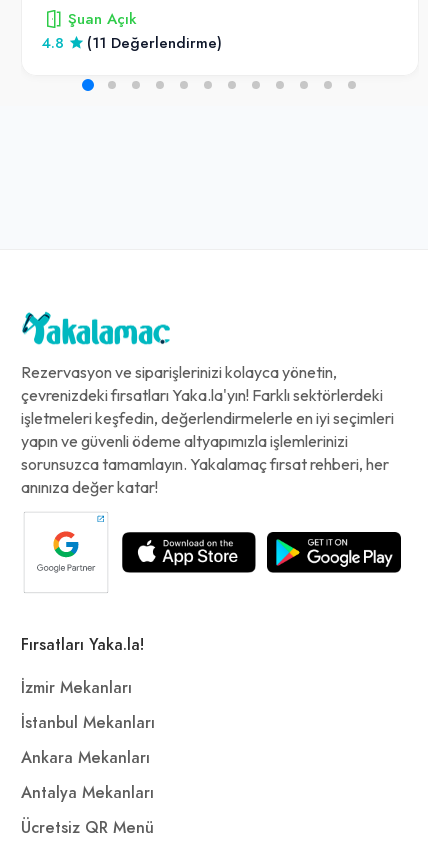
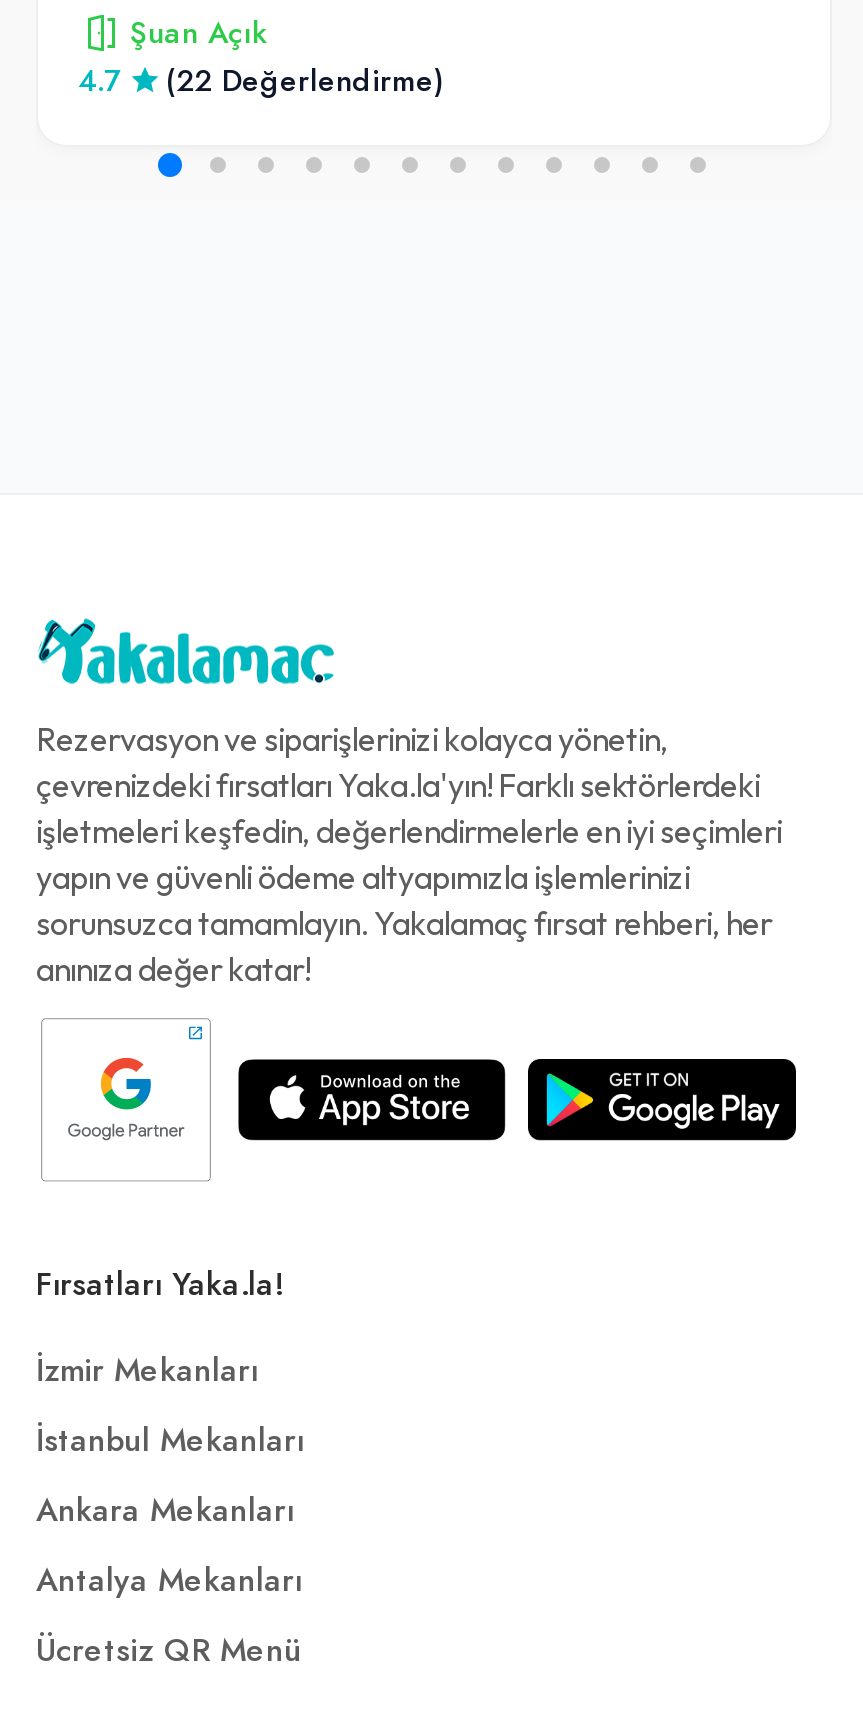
[42,33,64,53] 4.8 -> [78,61,120,101] 4.7
[87,33,222,53] (11 Değerlendirme) -> [166,61,444,101] (22 Değerlendirme)

